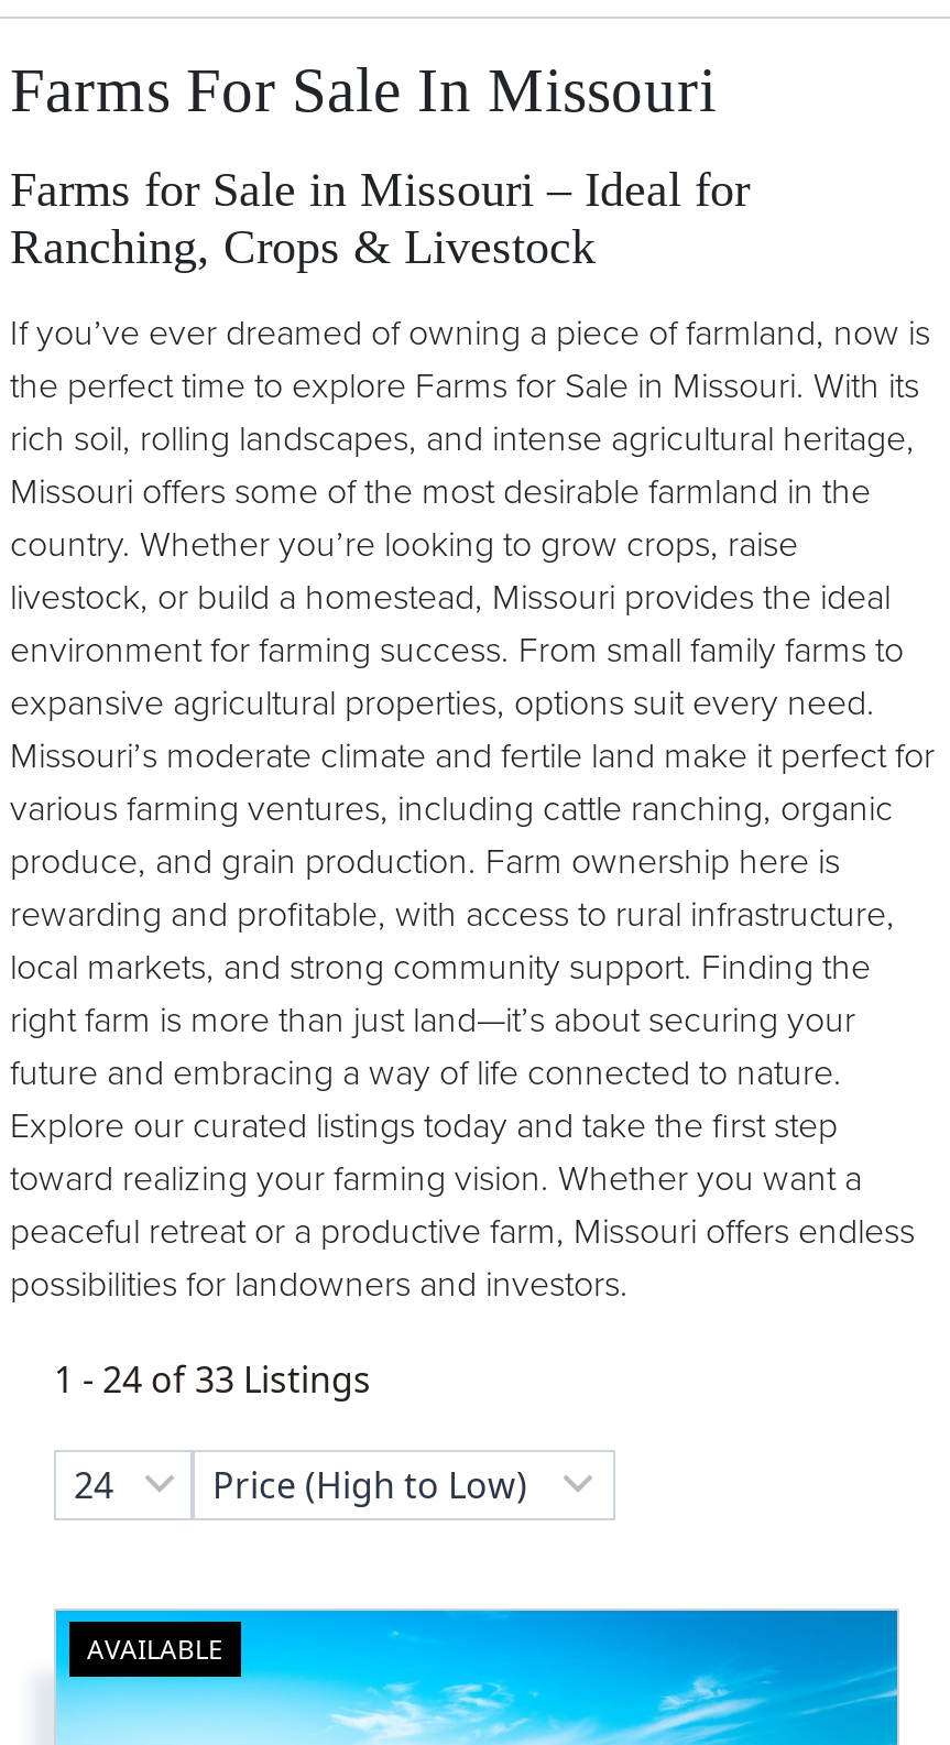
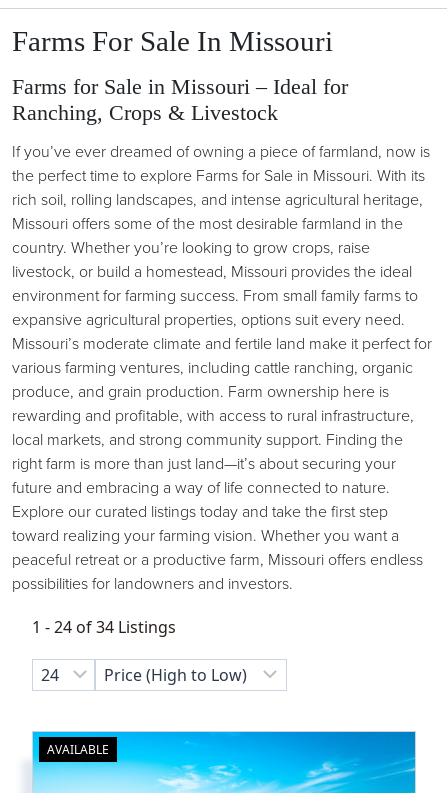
[54,1355,371,1404] 1 - 24 of 33 Listings -> [32,616,176,638] 1 - 24 of 34 Listings

